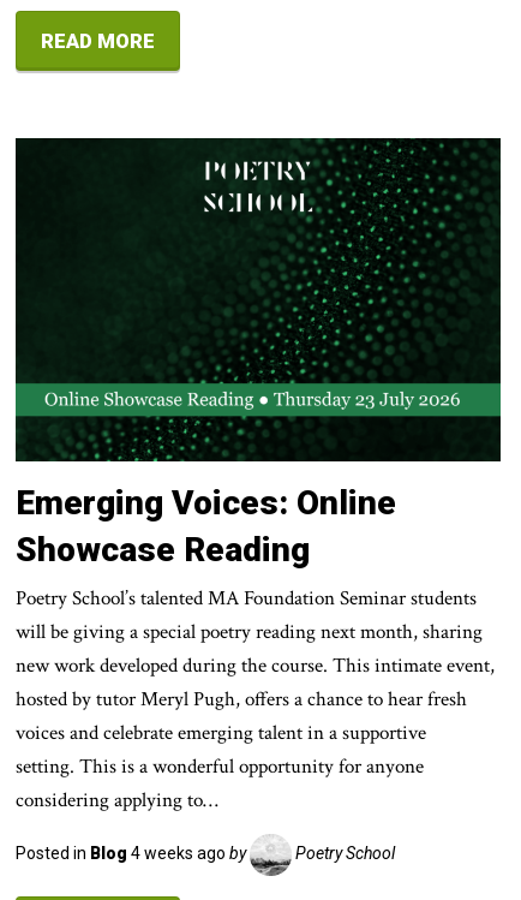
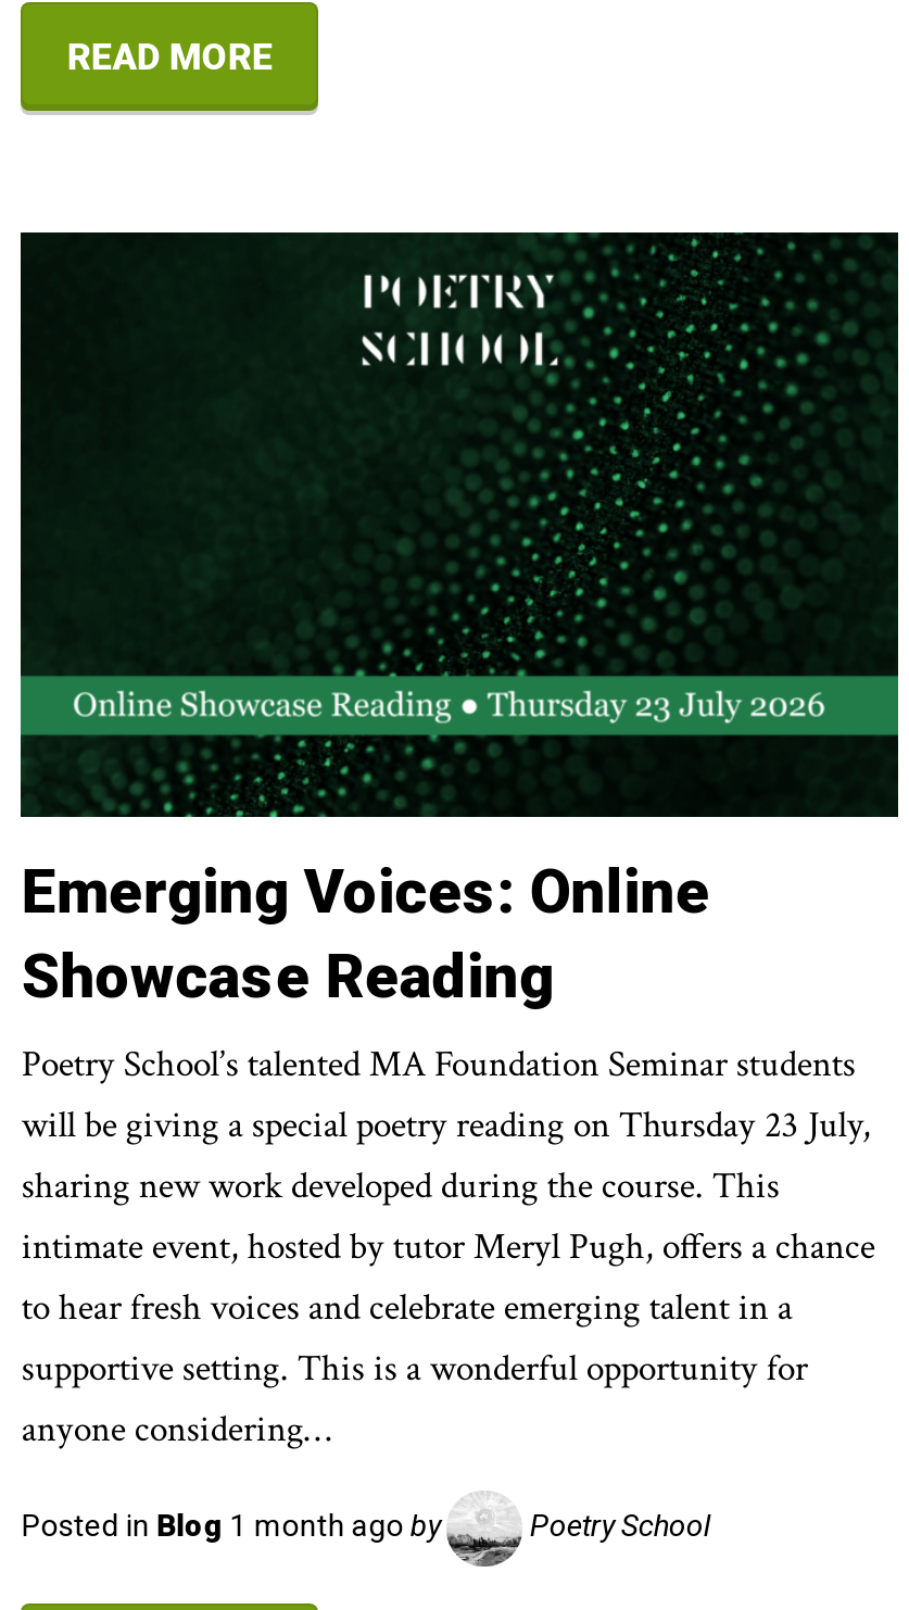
[16,619,495,813] will be giving a special poetry reading next month, sharing | new work developed during the course. This intimate event, | hosted by tutor Meryl Pugh, offers a chance to hear fresh | voices and celebrate emerging talent in a supportive | setting. This is a wonderful opportunity for anyone | considering applying to… -> [22,1101,875,1453] will be giving a special poetry reading on Thursday 23 July, | sharing new work developed during the course. This | intimate event, hosted by tutor Meryl Pugh, offers a chance | to hear fresh voices and celebrate emerging talent in a | supportive setting. This is a wonderful opportunity for | anyone considering…
[16,844,250,863] Posted in Blog 4 weeks ago by -> [22,1508,447,1543] Posted in Blog 1 month ago by

